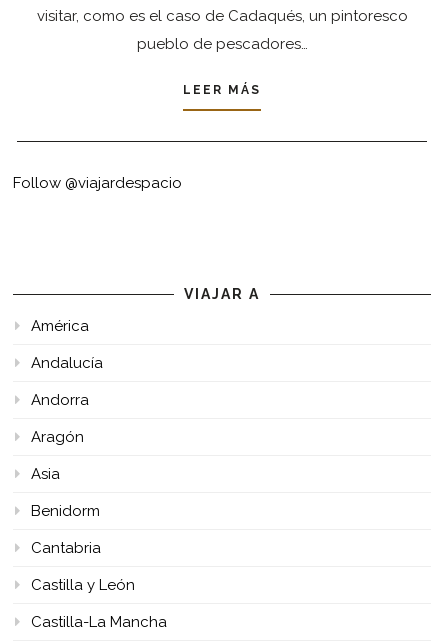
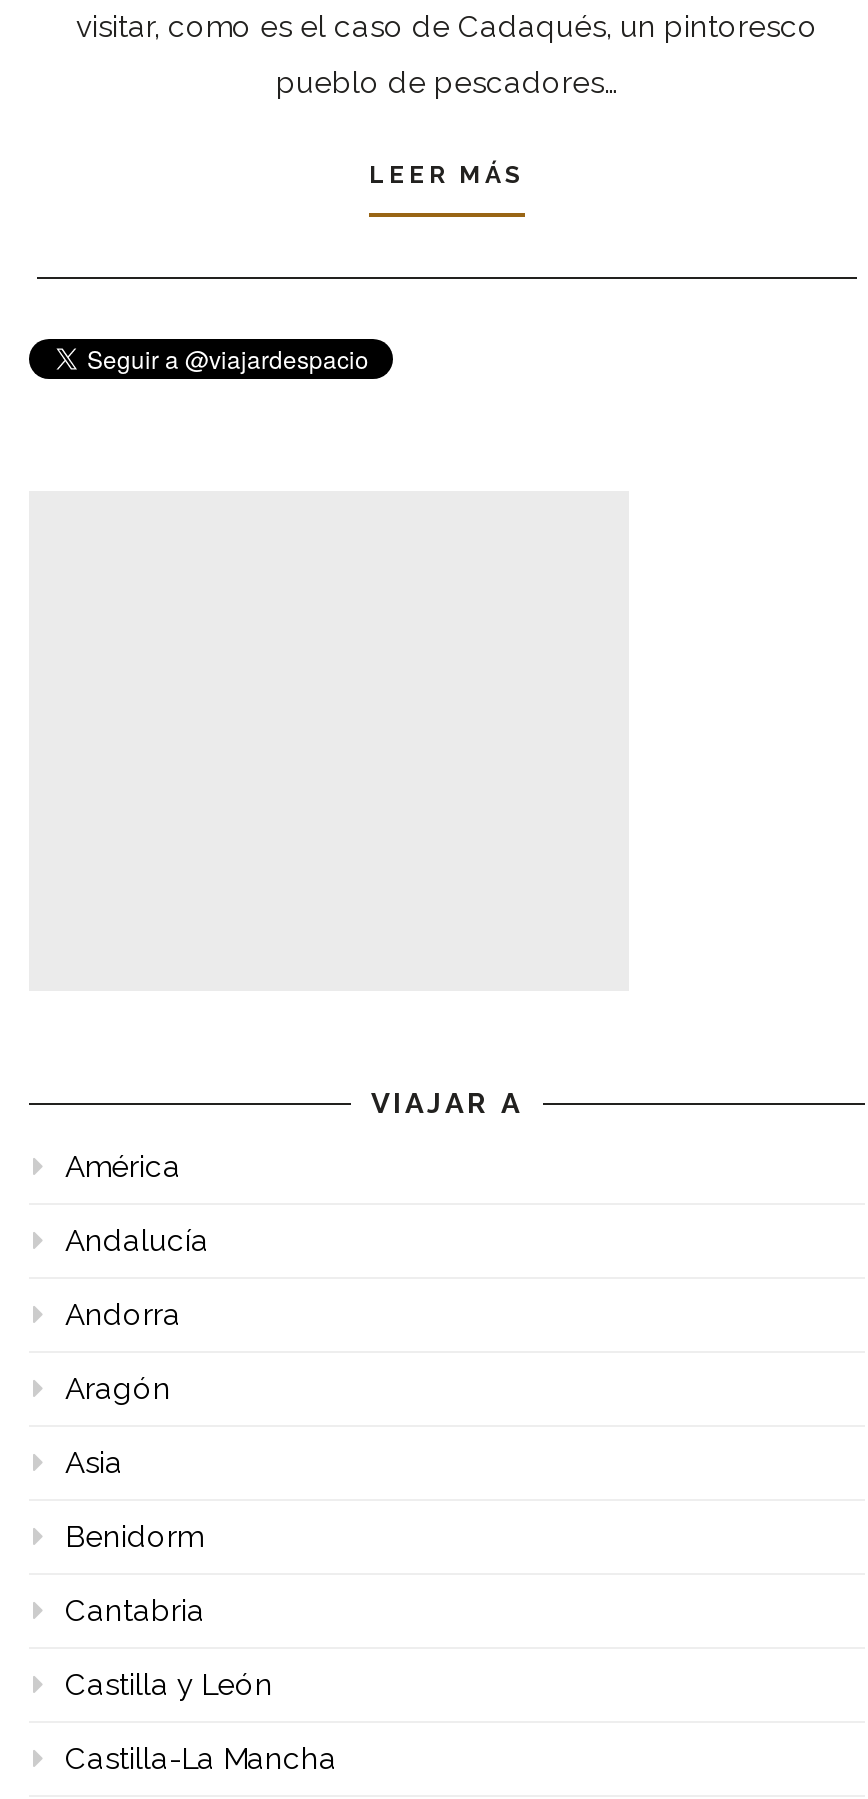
[13,174,182,192] Follow @viajardespacio -> none

